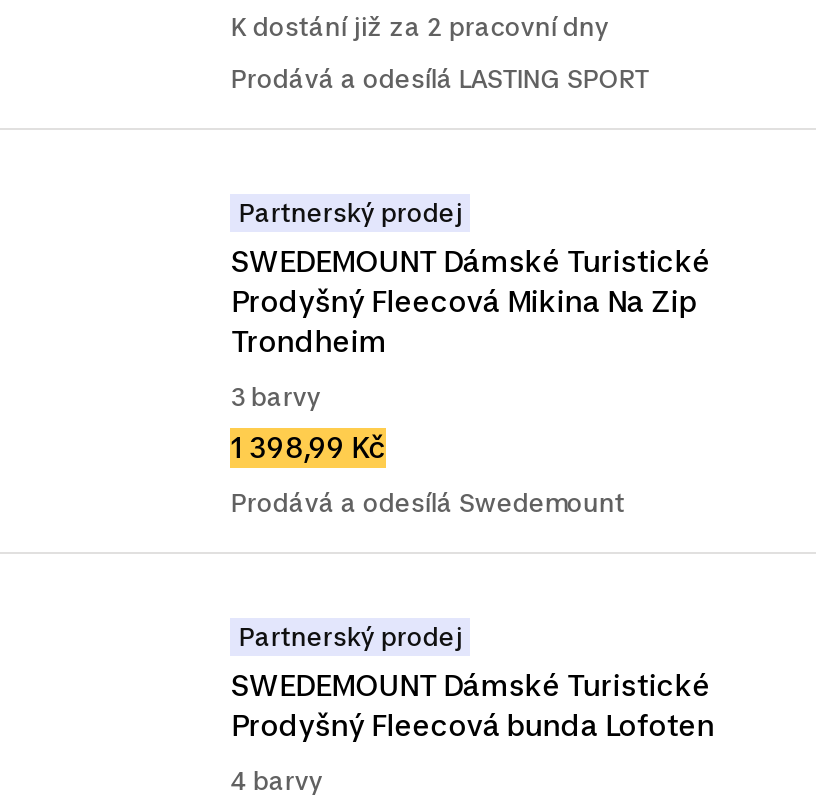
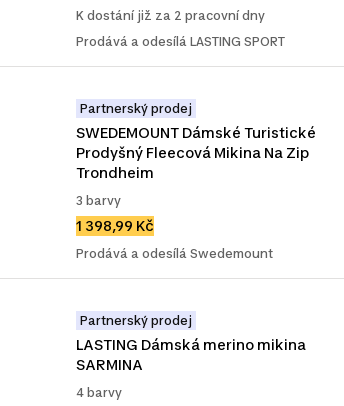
[231,668,715,742] SWEDEMOUNT Dámské Turistické | Prodyšný Fleecová bunda Lofoten -> [76,336,306,373] LASTING Dámská merino mikina | SARMINA

